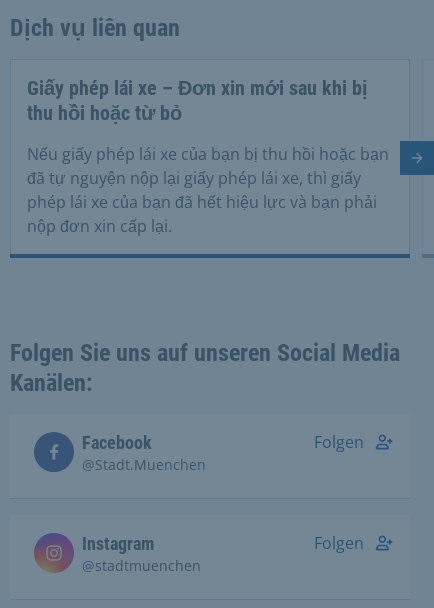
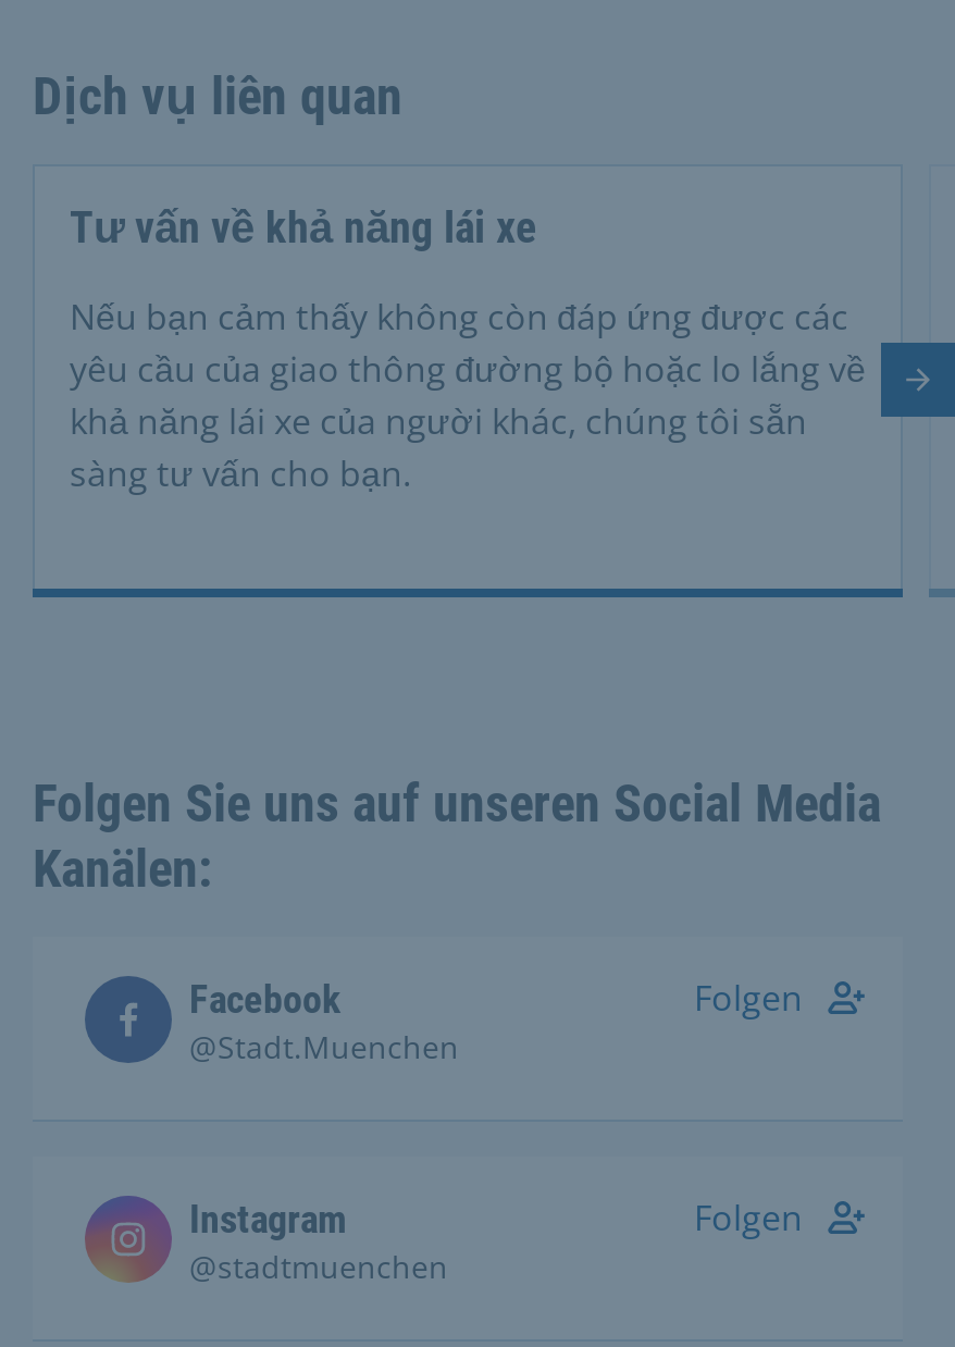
[27,76,368,125] Giấy phép lái xe – Đơn xin mới sau khi bị | thu hồi hoặc từ bỏ -> [70,201,537,253] Tư vấn về khả năng lái xe
[27,143,389,237] Nếu giấy phép lái xe của bạn bị thu hồi hoặc bạn | đã tự nguyện nộp lại giấy phép lái xe, thì giấy | phép lái xe của bạn đã hết hiệu lực và bạn phải | nộp đơn xin cấp lại. -> [70,292,866,497] Nếu bạn cảm thấy không còn đáp ứng được các | yêu cầu của giao thông đường bộ hoặc lo lắng về | khả năng lái xe của người khác, chúng tôi sẵn | sàng tư vấn cho bạn.

